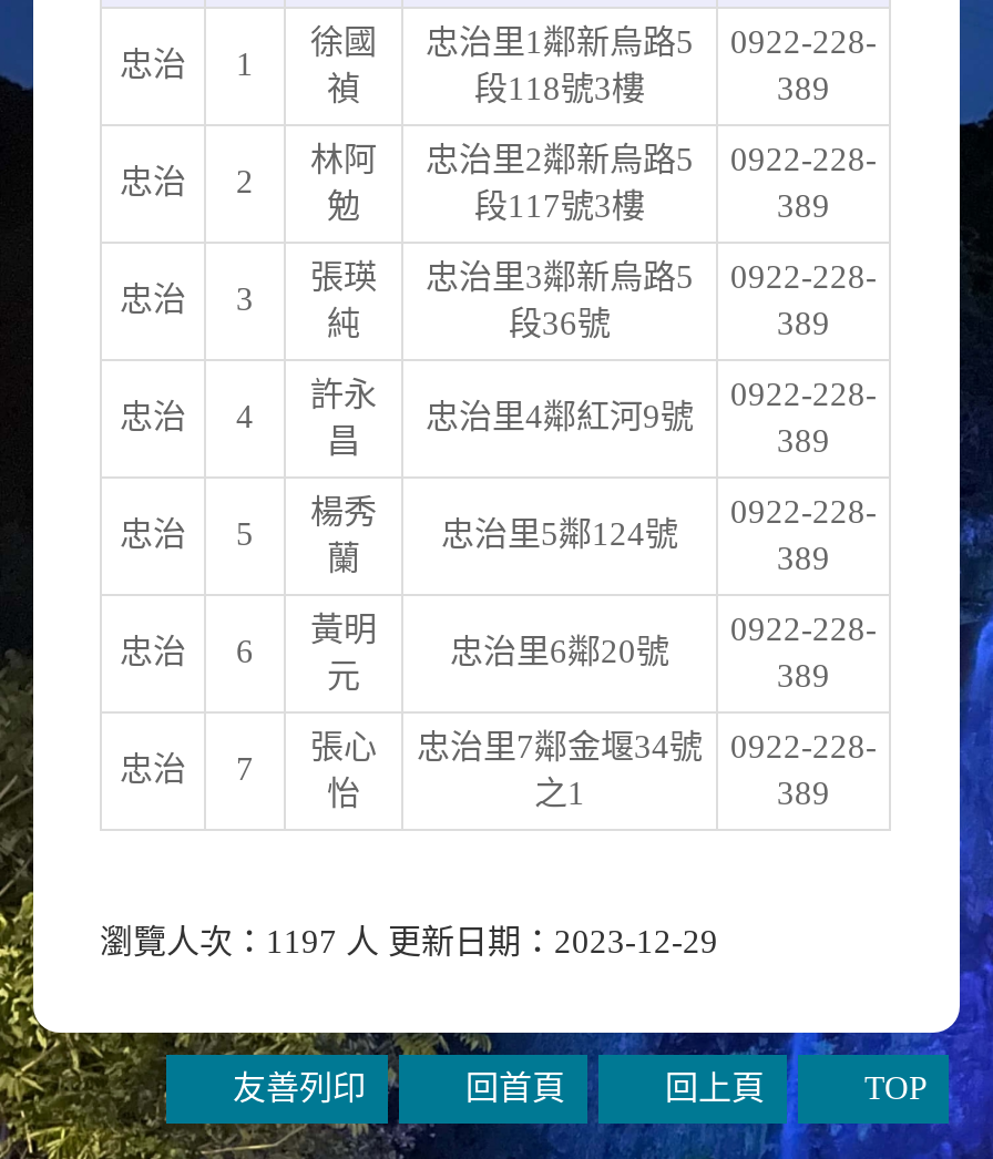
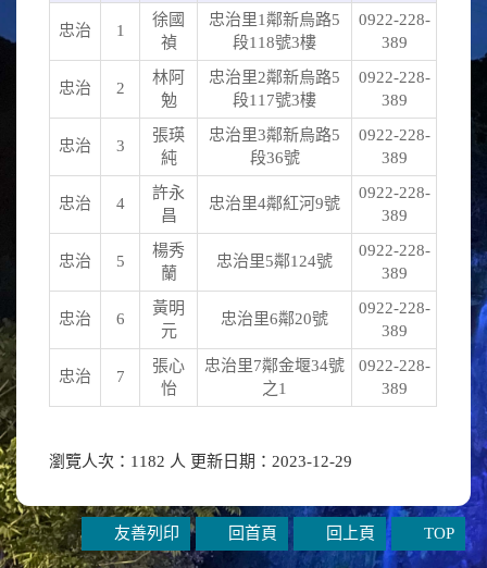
[100,924,718,960] 瀏覽人次：1197 人 更新日期：2023-12-29 -> [49,453,352,470] 瀏覽人次：1182 人 更新日期：2023-12-29

